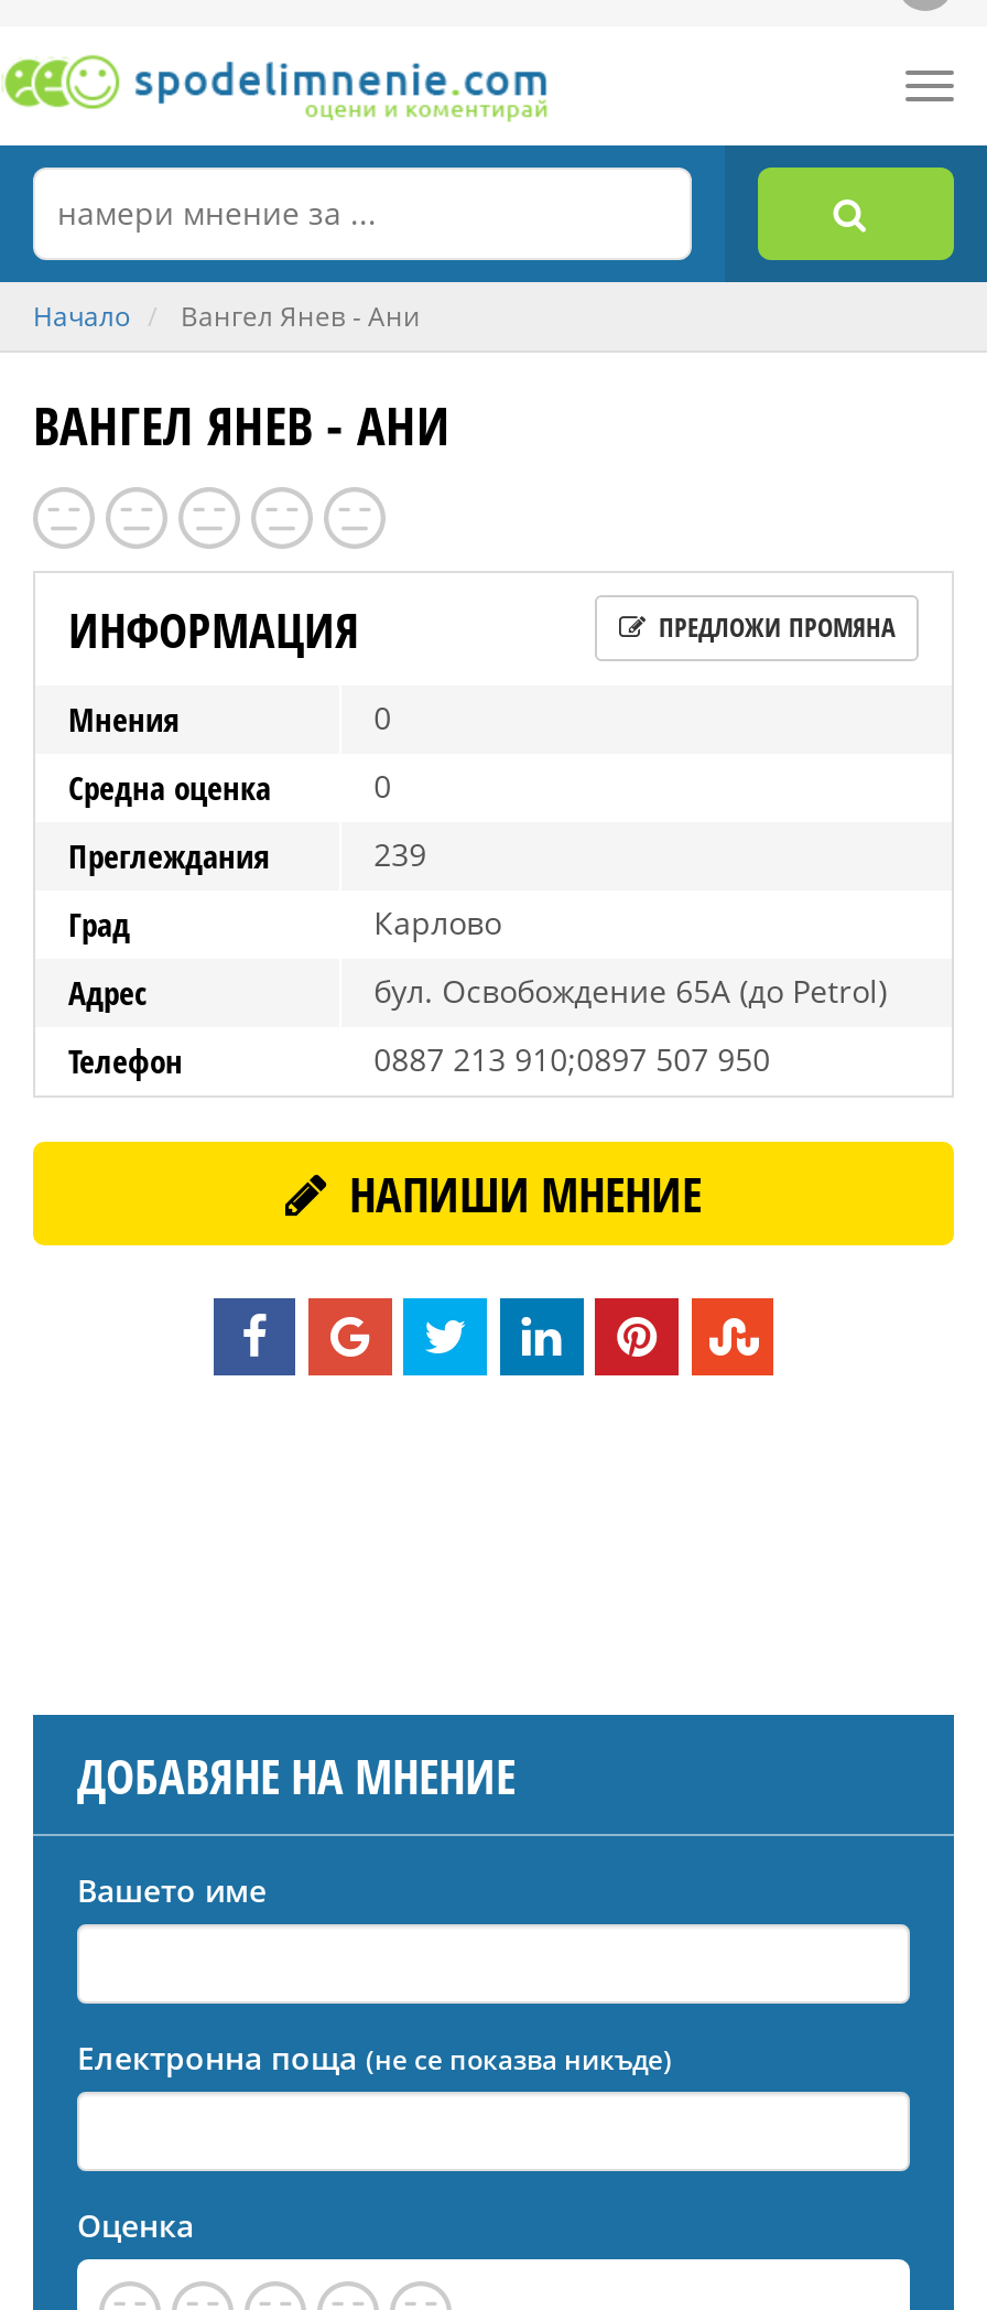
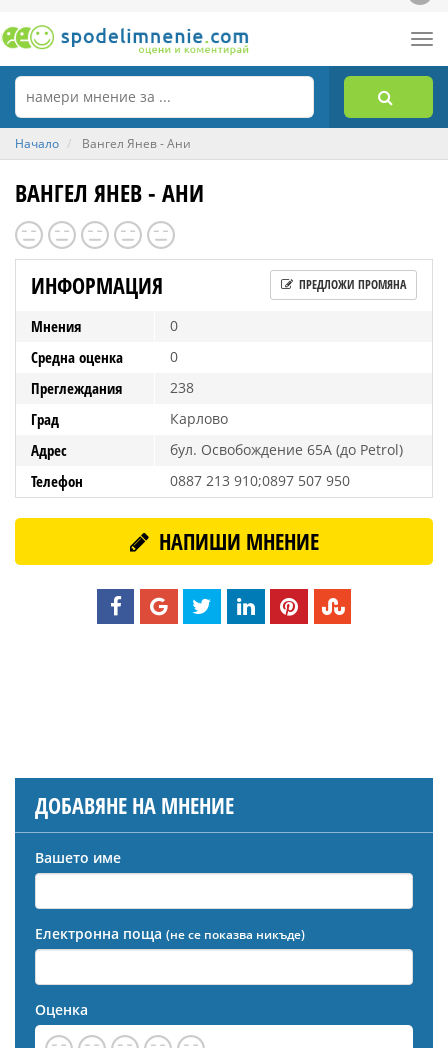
[374,833,427,875] 239 -> [170,378,194,397] 238

